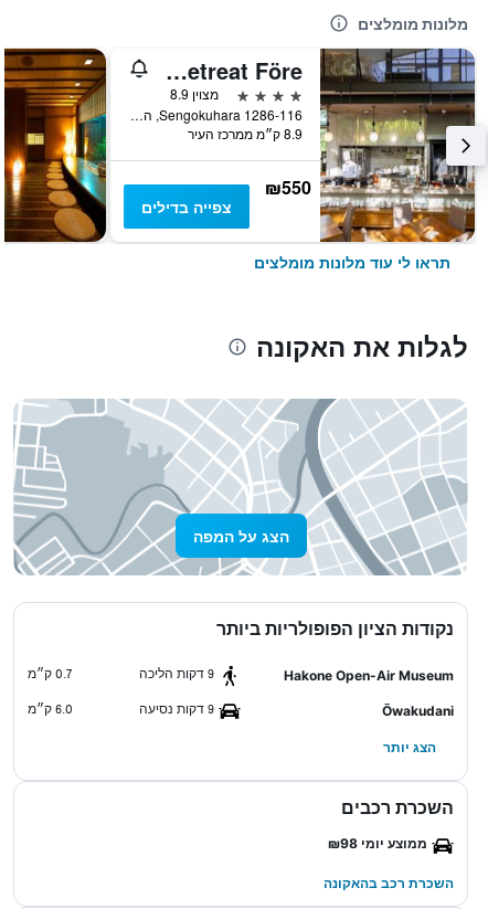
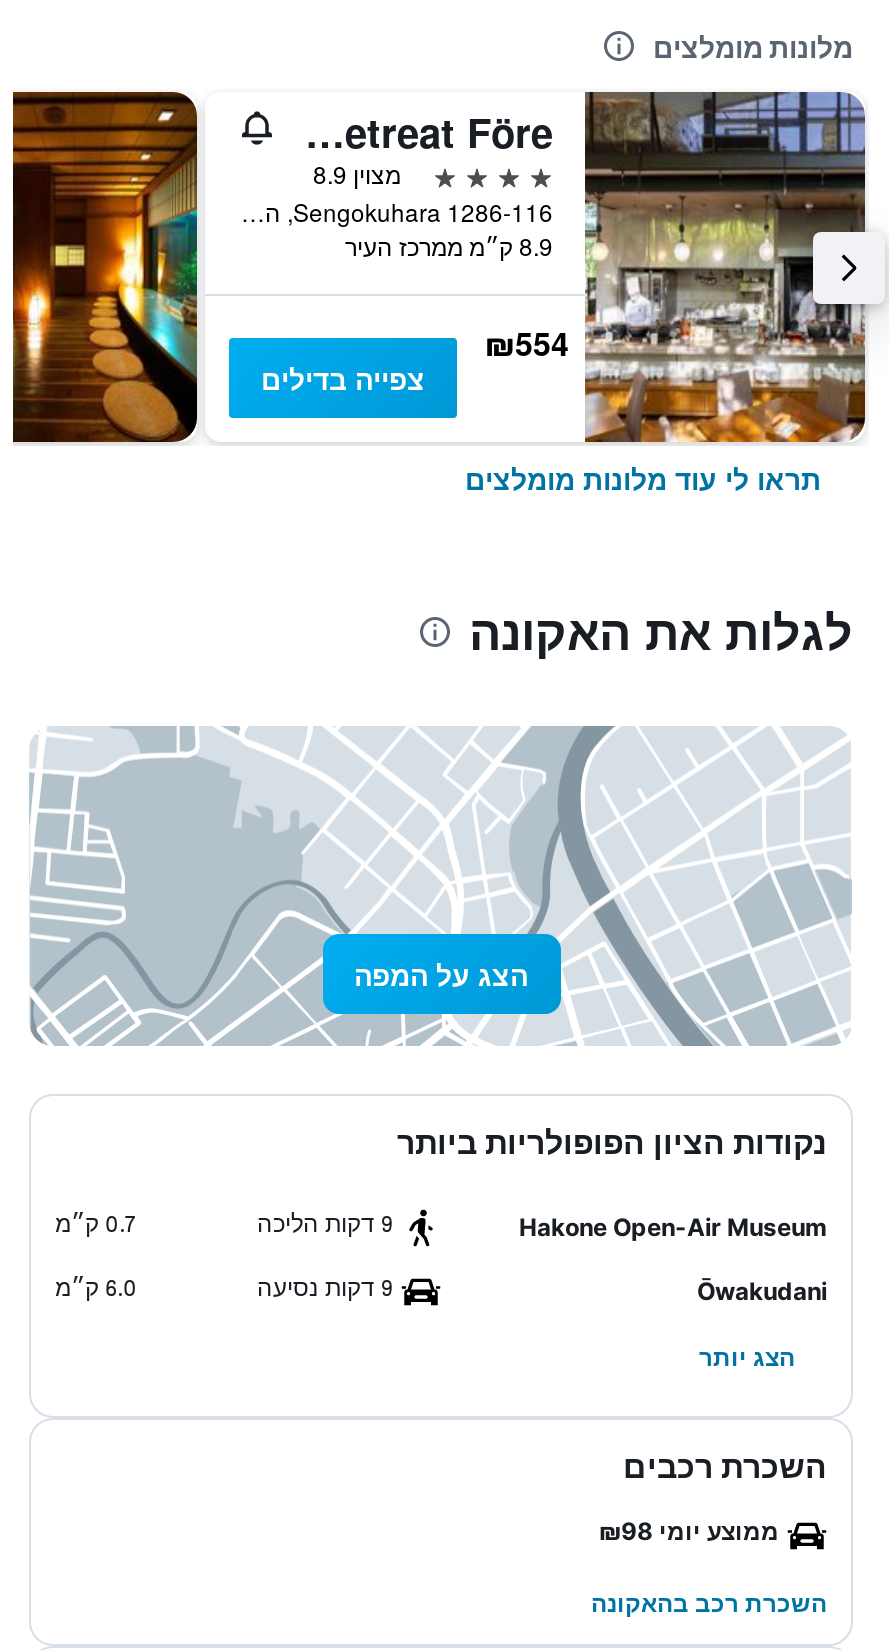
[265,175,311,200] ₪550 -> [485,321,569,367] ₪554

